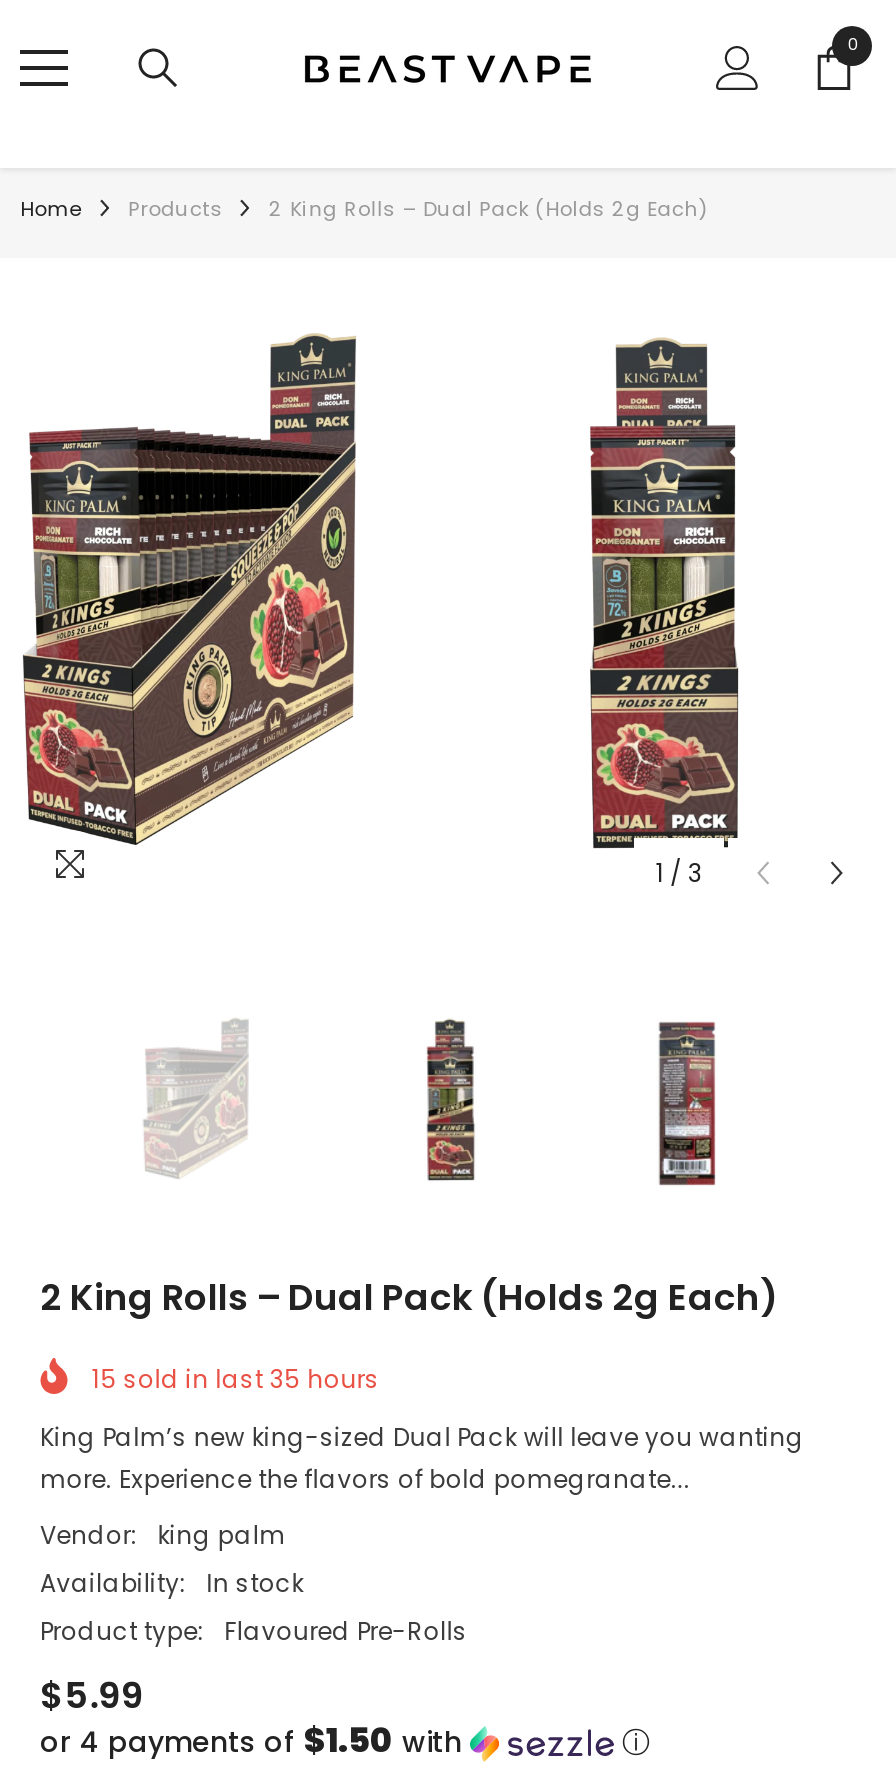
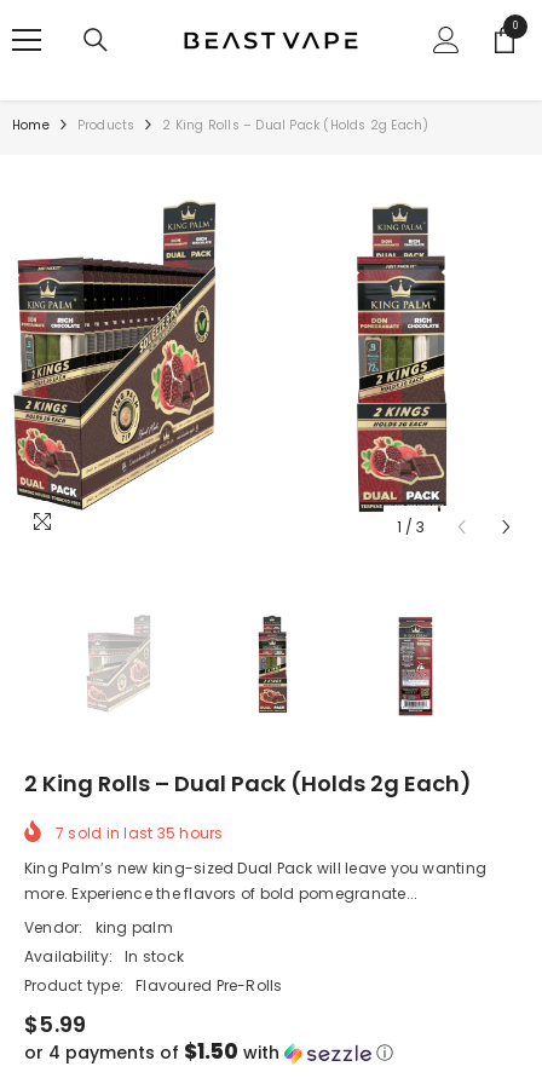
[92,1363,380,1397] 15 sold in last 35 hours -> [56,823,223,844] 7 sold in last 35 hours

